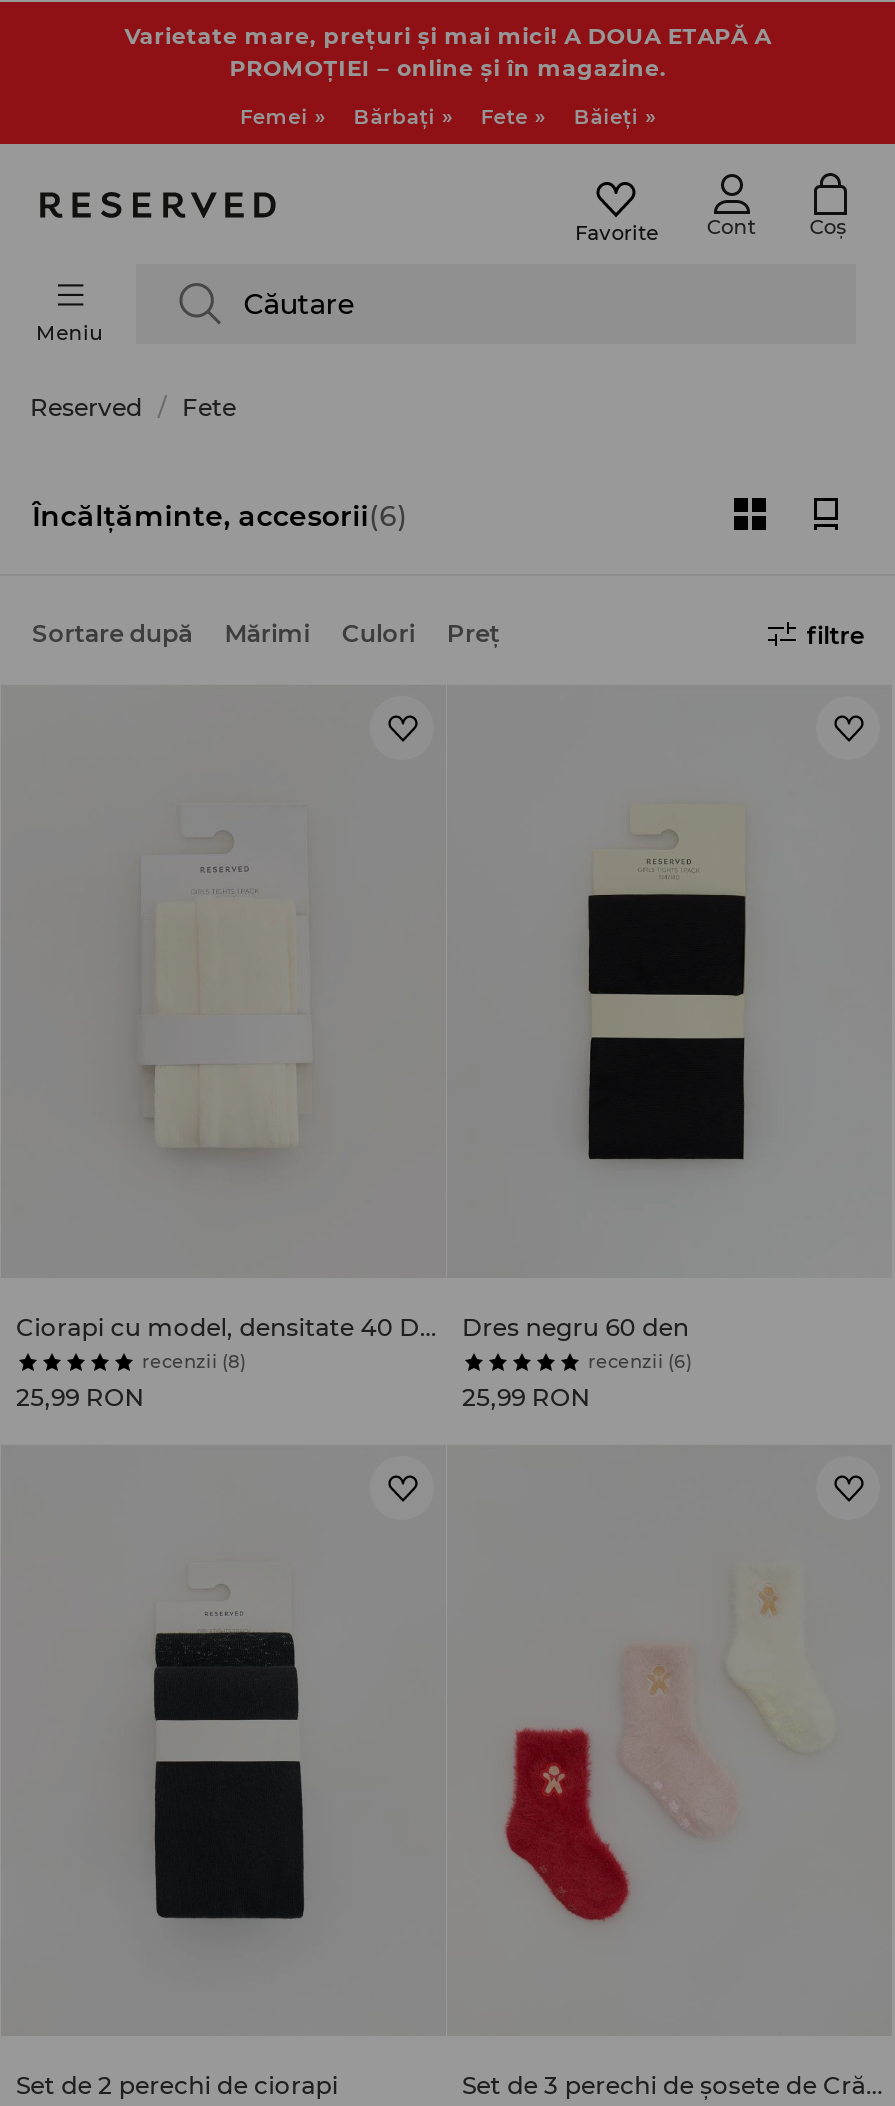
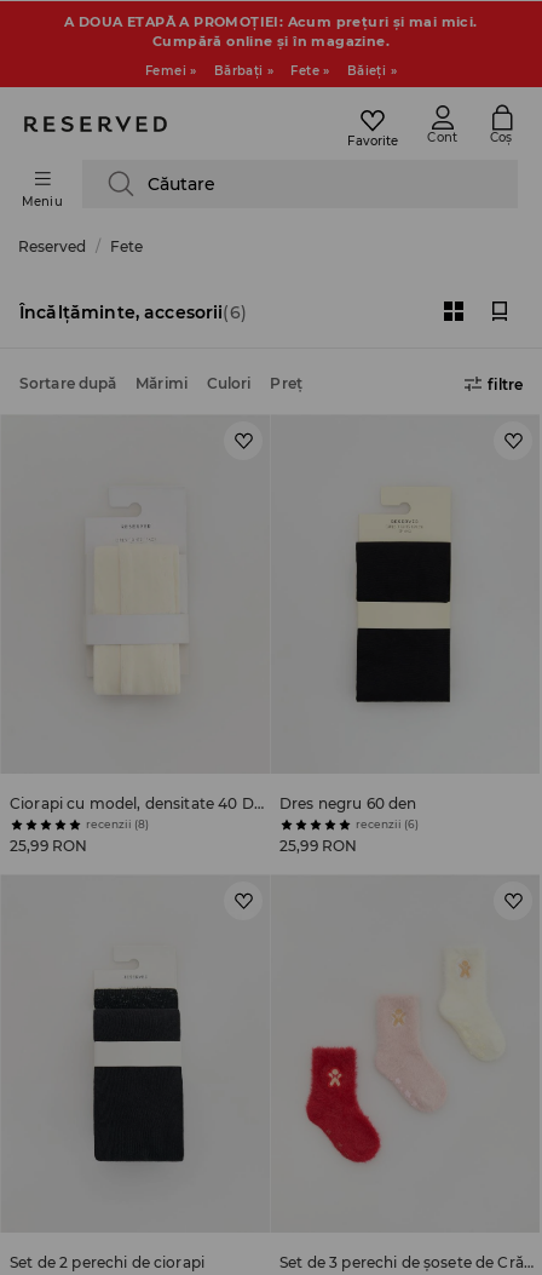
[125,22,771,82] Varietate mare, prețuri și mai mici! A DOUA ETAPĂ A | PROMOȚIEI – online și în magazine. -> [64,13,478,50] A DOUA ETAPĂ A PROMOȚIEI: Acum prețuri și mai mici. | Cumpără online și în magazine.

